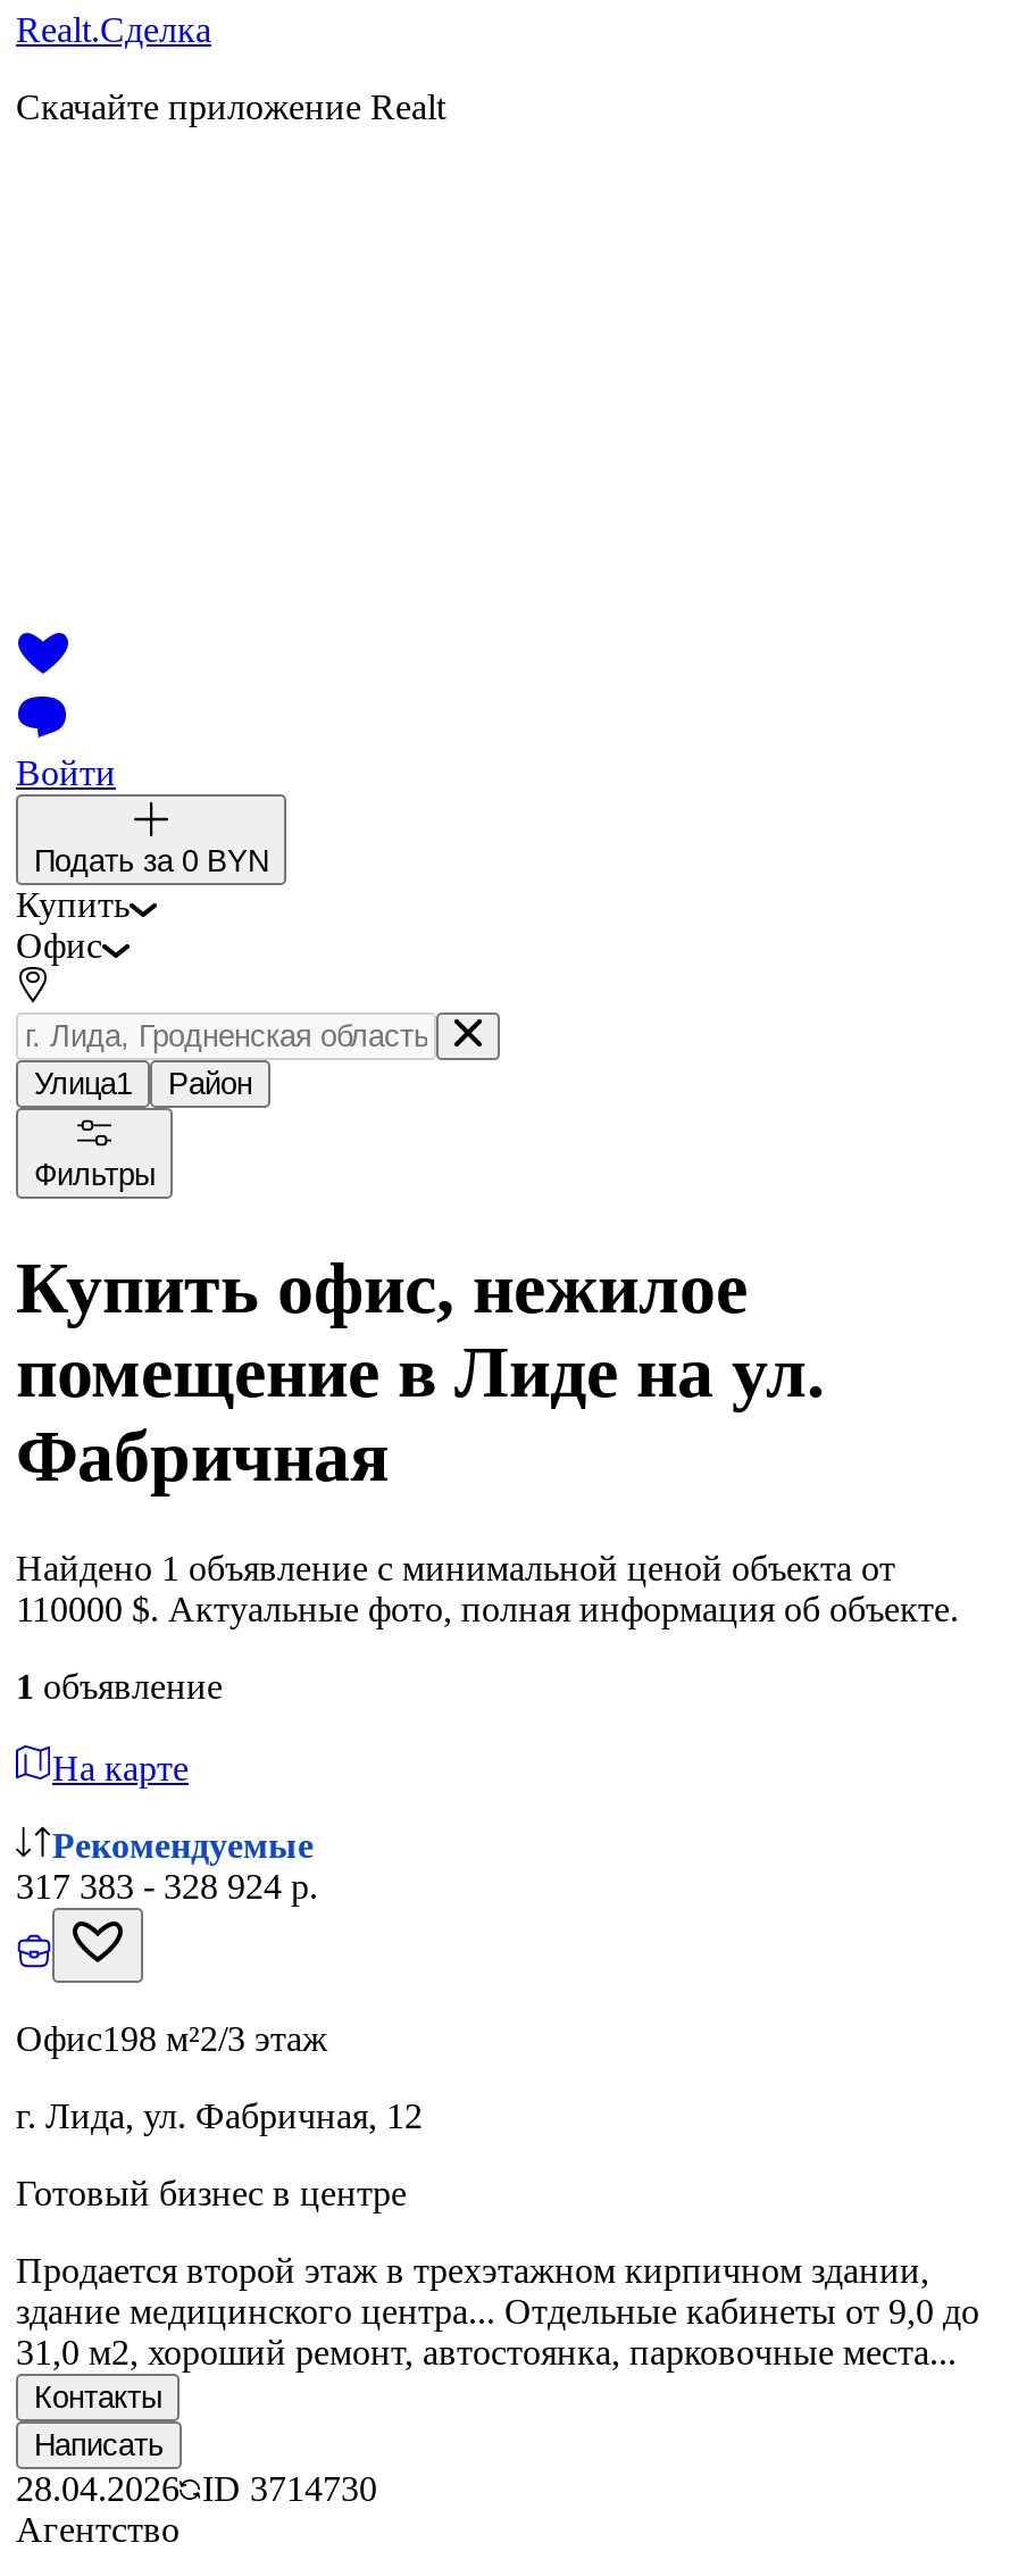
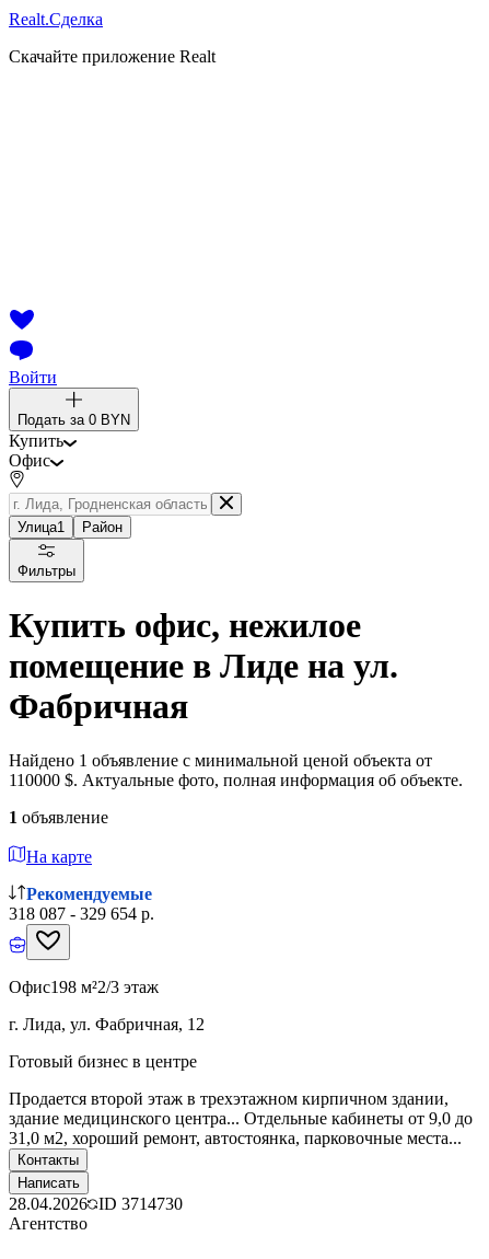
[16,1866,318,1905] 317 383 - 328 924 р. -> [9,904,154,923] 318 087 - 329 654 р.

